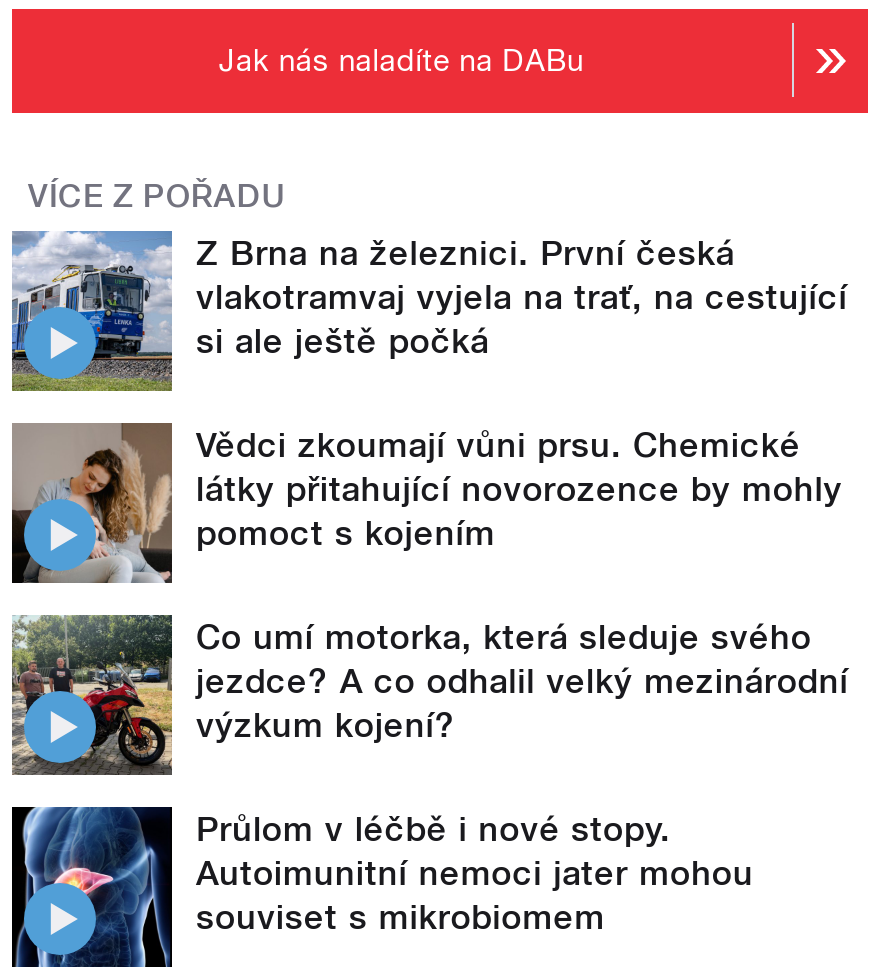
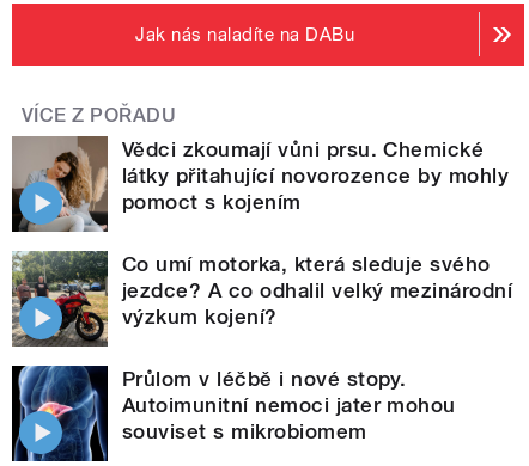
[10,229,847,393] [image] | Z Brna na železnici. První česká | vlakotramvaj vyjela na trať, na cestující | si ale ještě počká -> none

